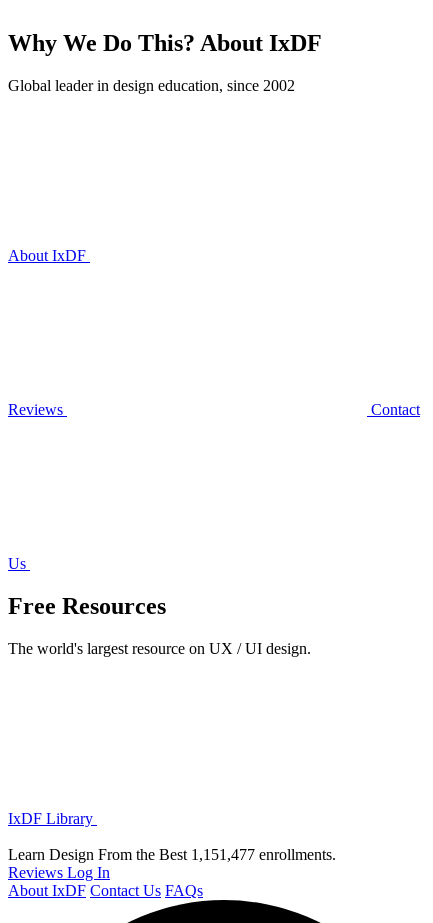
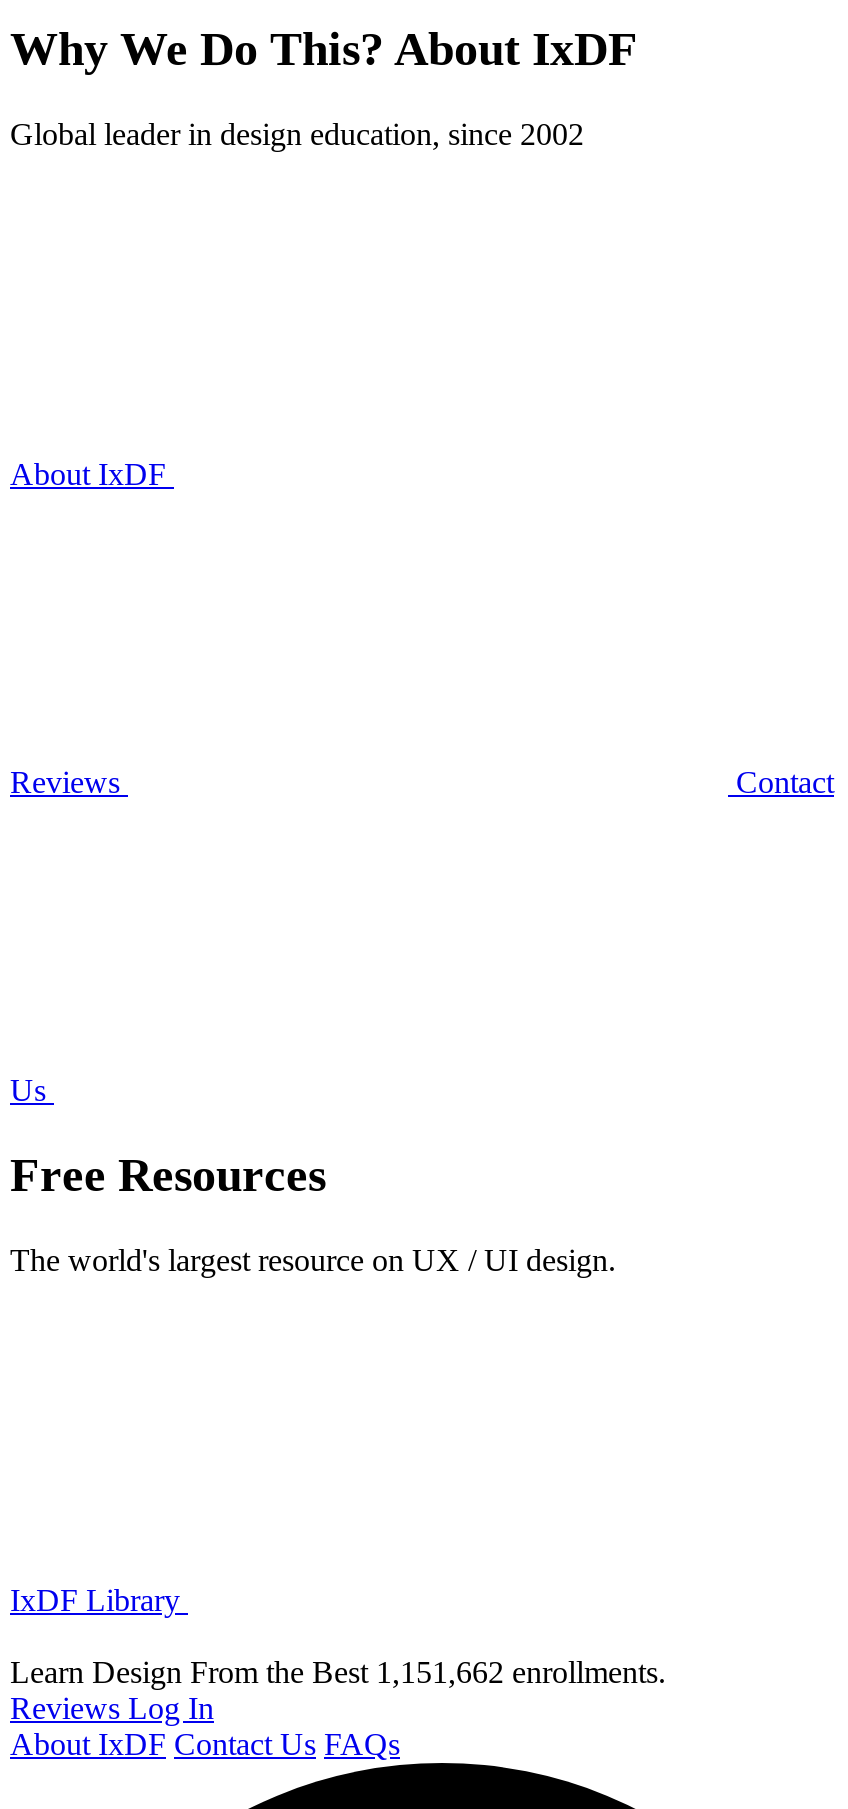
[8,846,336,863] Learn Design From the Best 1,151,477 enrollments. -> [10,1654,666,1688] Learn Design From the Best 1,151,662 enrollments.

